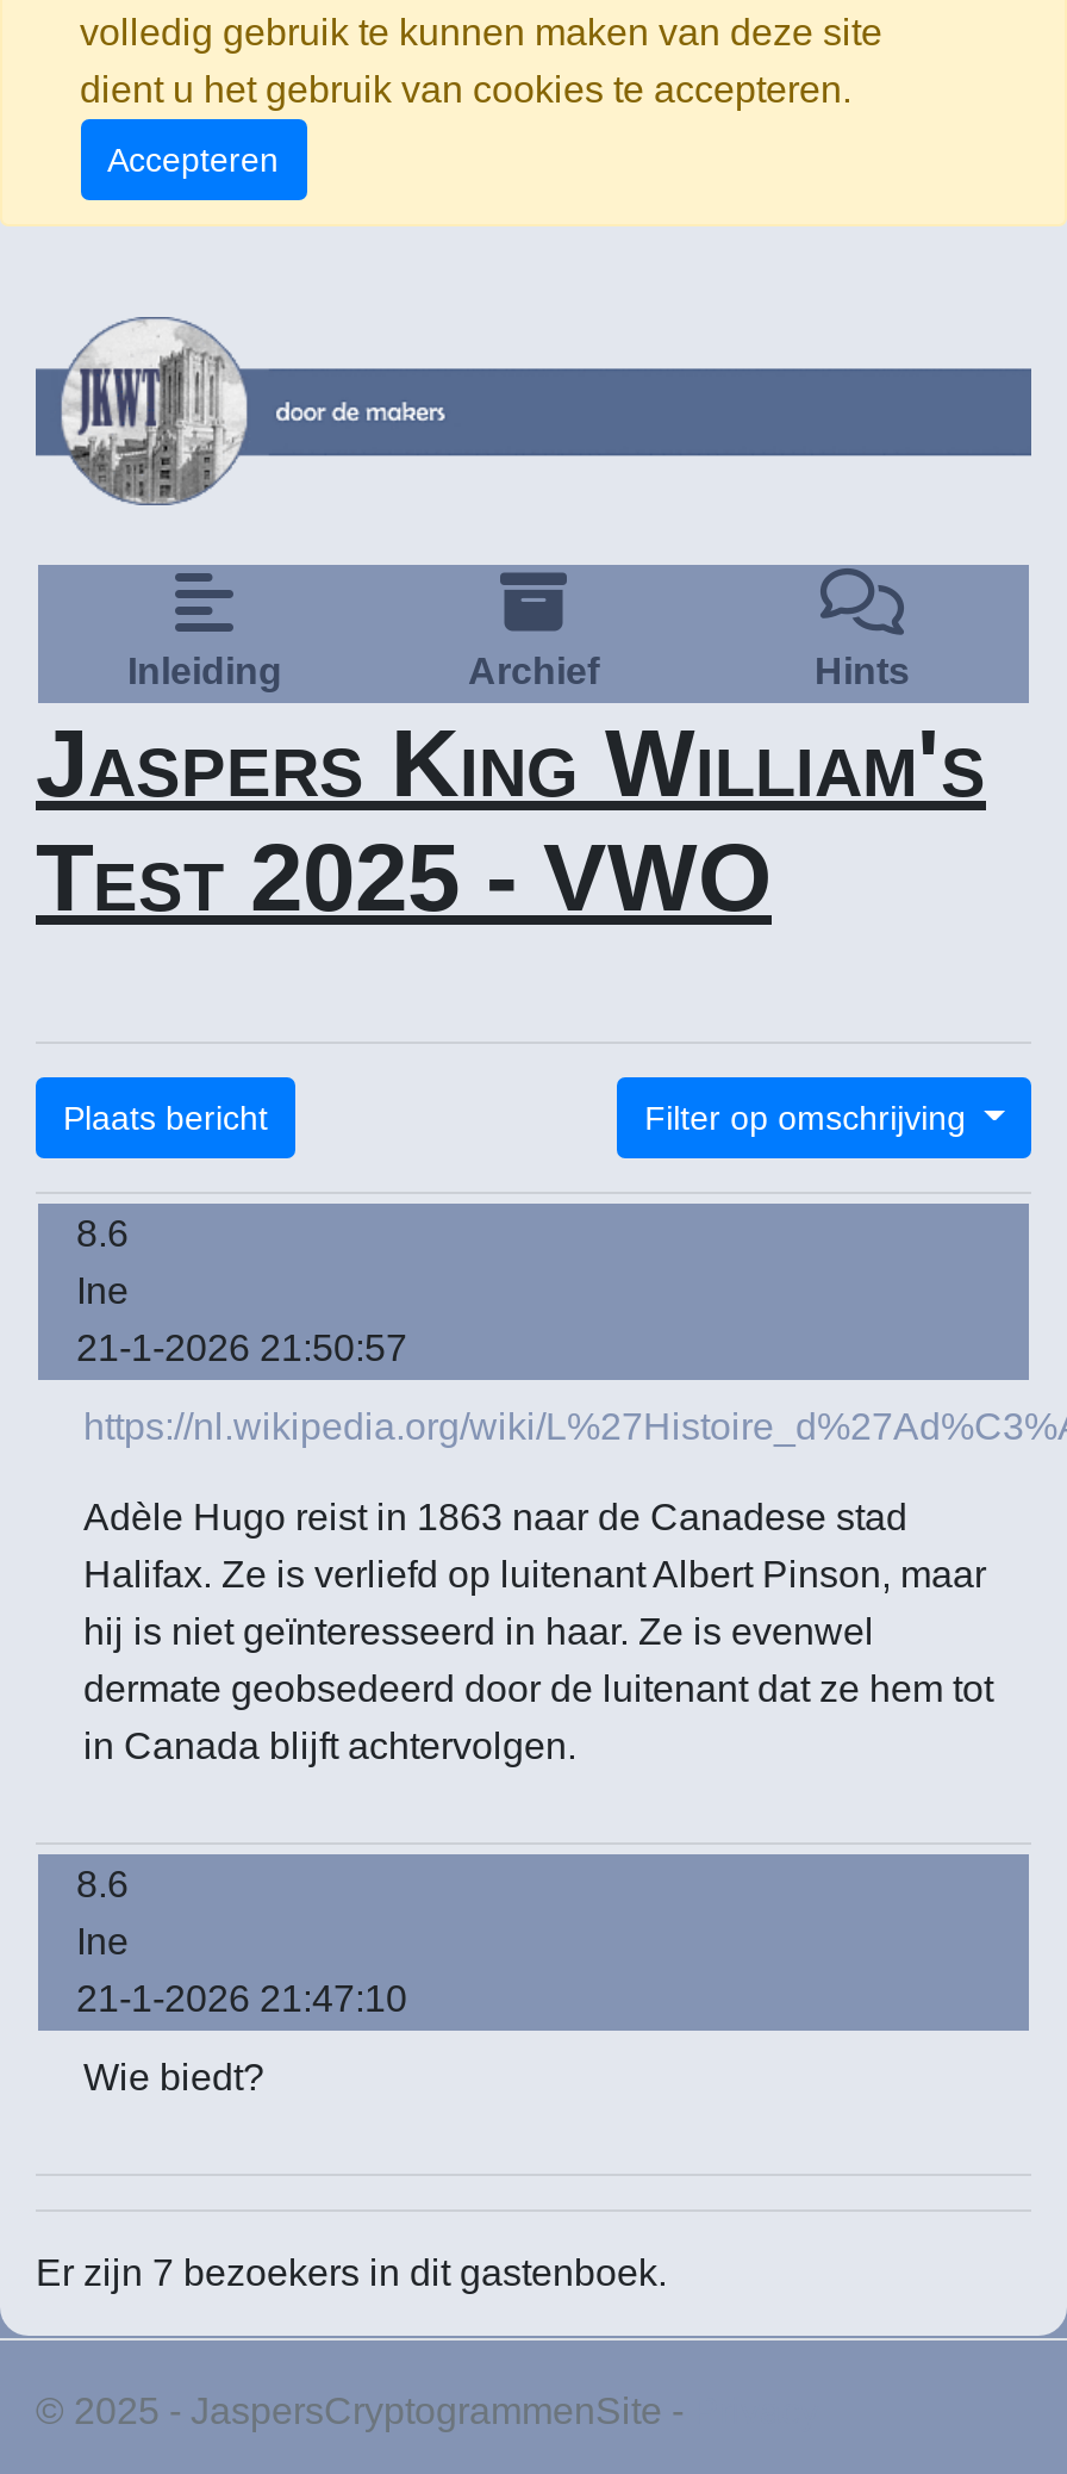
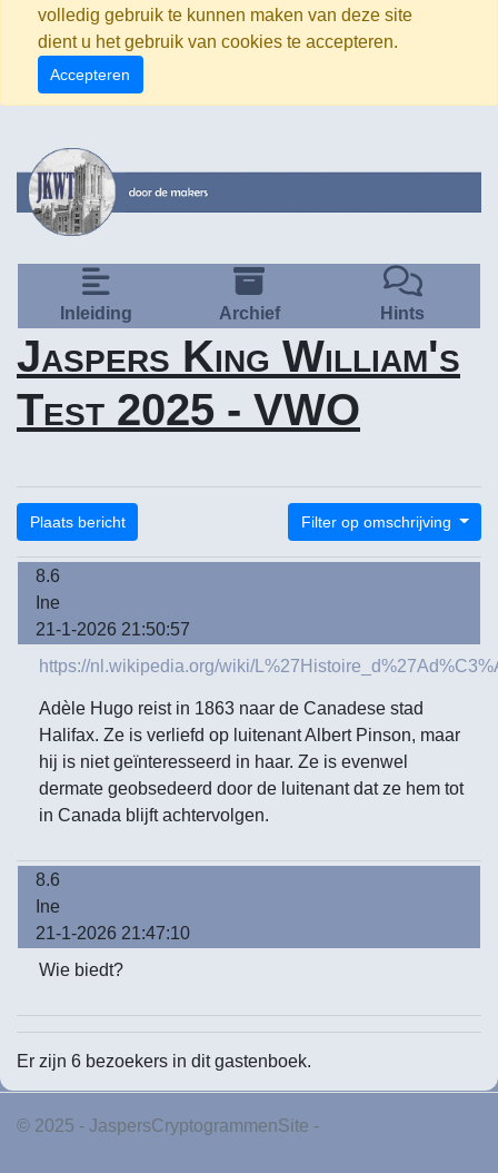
[36,2252,667,2293] Er zijn 7 bezoekers in dit gastenboek. -> [17,1052,311,1071] Er zijn 6 bezoekers in dit gastenboek.

